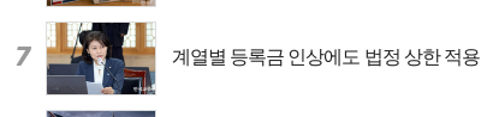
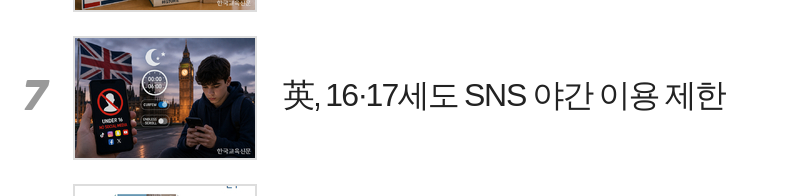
[46,21,480,96] [image] | 계열별 등록금 인상에도 법정 상한 적용 -> [73,36,725,158] [image] | 英, 16·17세도 SNS 야간 이용 제한

